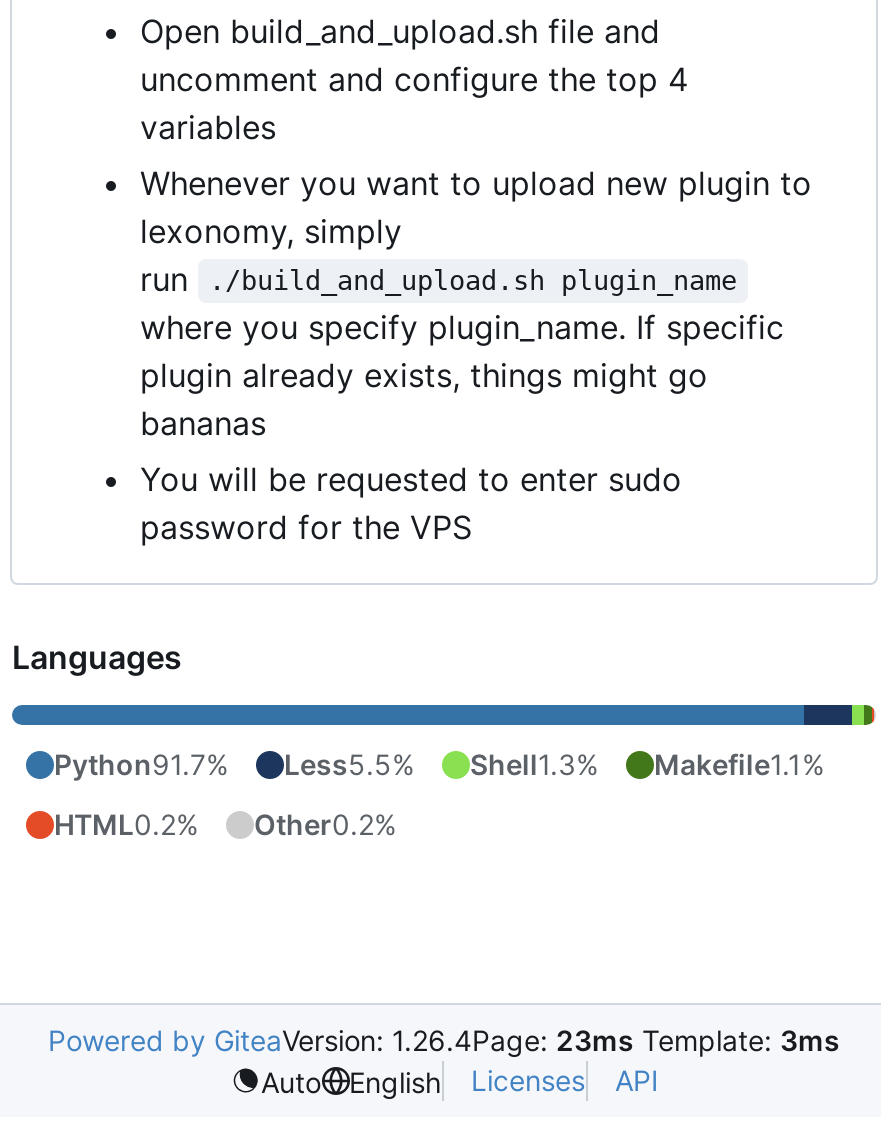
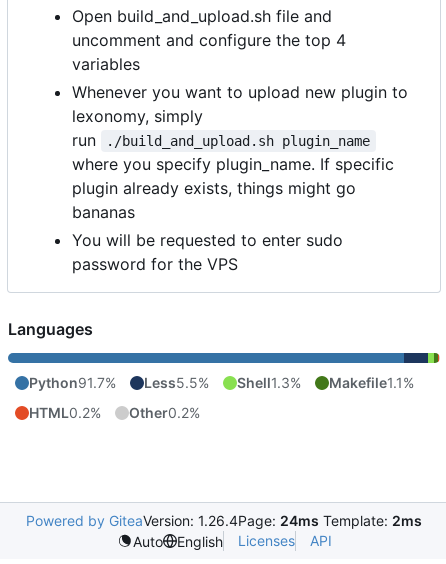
[48,1023,840,1057] Powered by GiteaVersion: 1.26.4Page: 23ms Template: 3ms -> [26,512,422,529] Powered by GiteaVersion: 1.26.4Page: 24ms Template: 2ms

